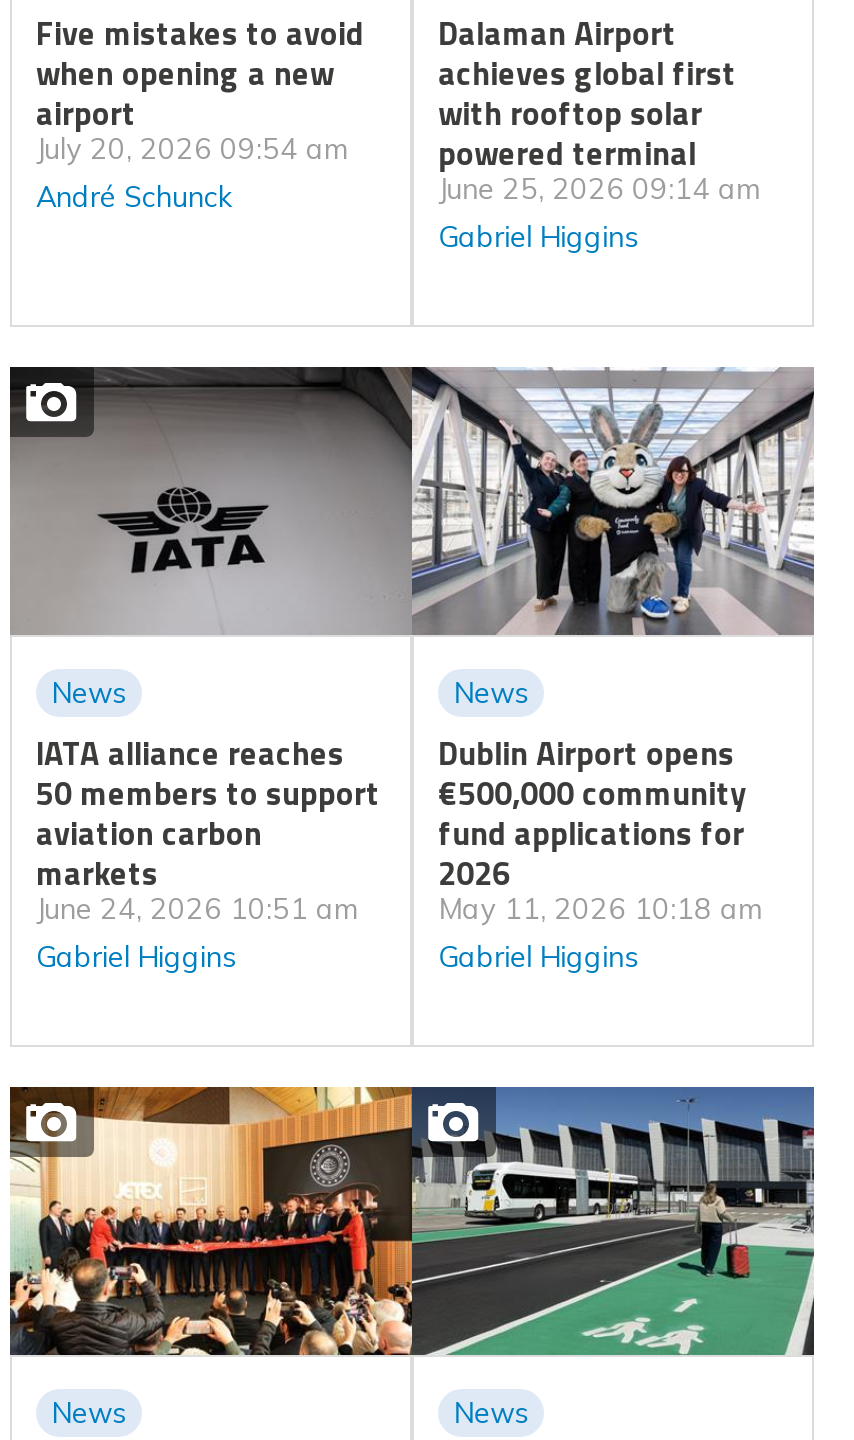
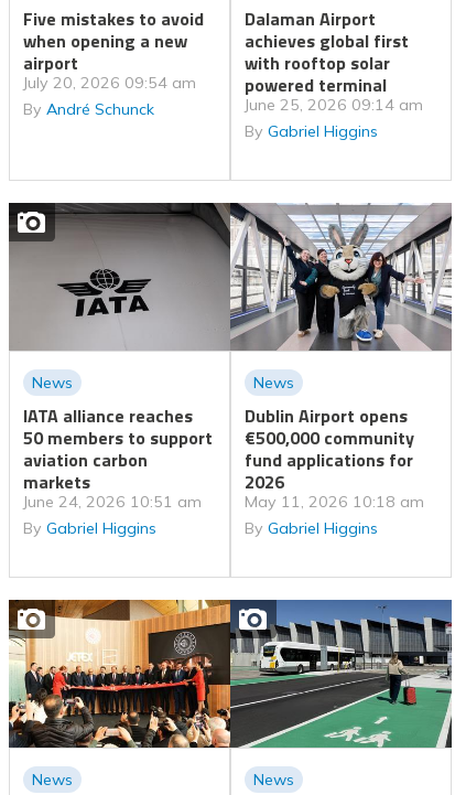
[36,179,232,215] André Schunck -> [23,99,154,119] By André Schunck
[438,219,638,255] Gabriel Higgins -> [245,121,378,141] By Gabriel Higgins
[36,939,236,975] Gabriel Higgins -> [23,518,156,538] By Gabriel Higgins
[438,939,638,975] Gabriel Higgins -> [245,518,378,538] By Gabriel Higgins

